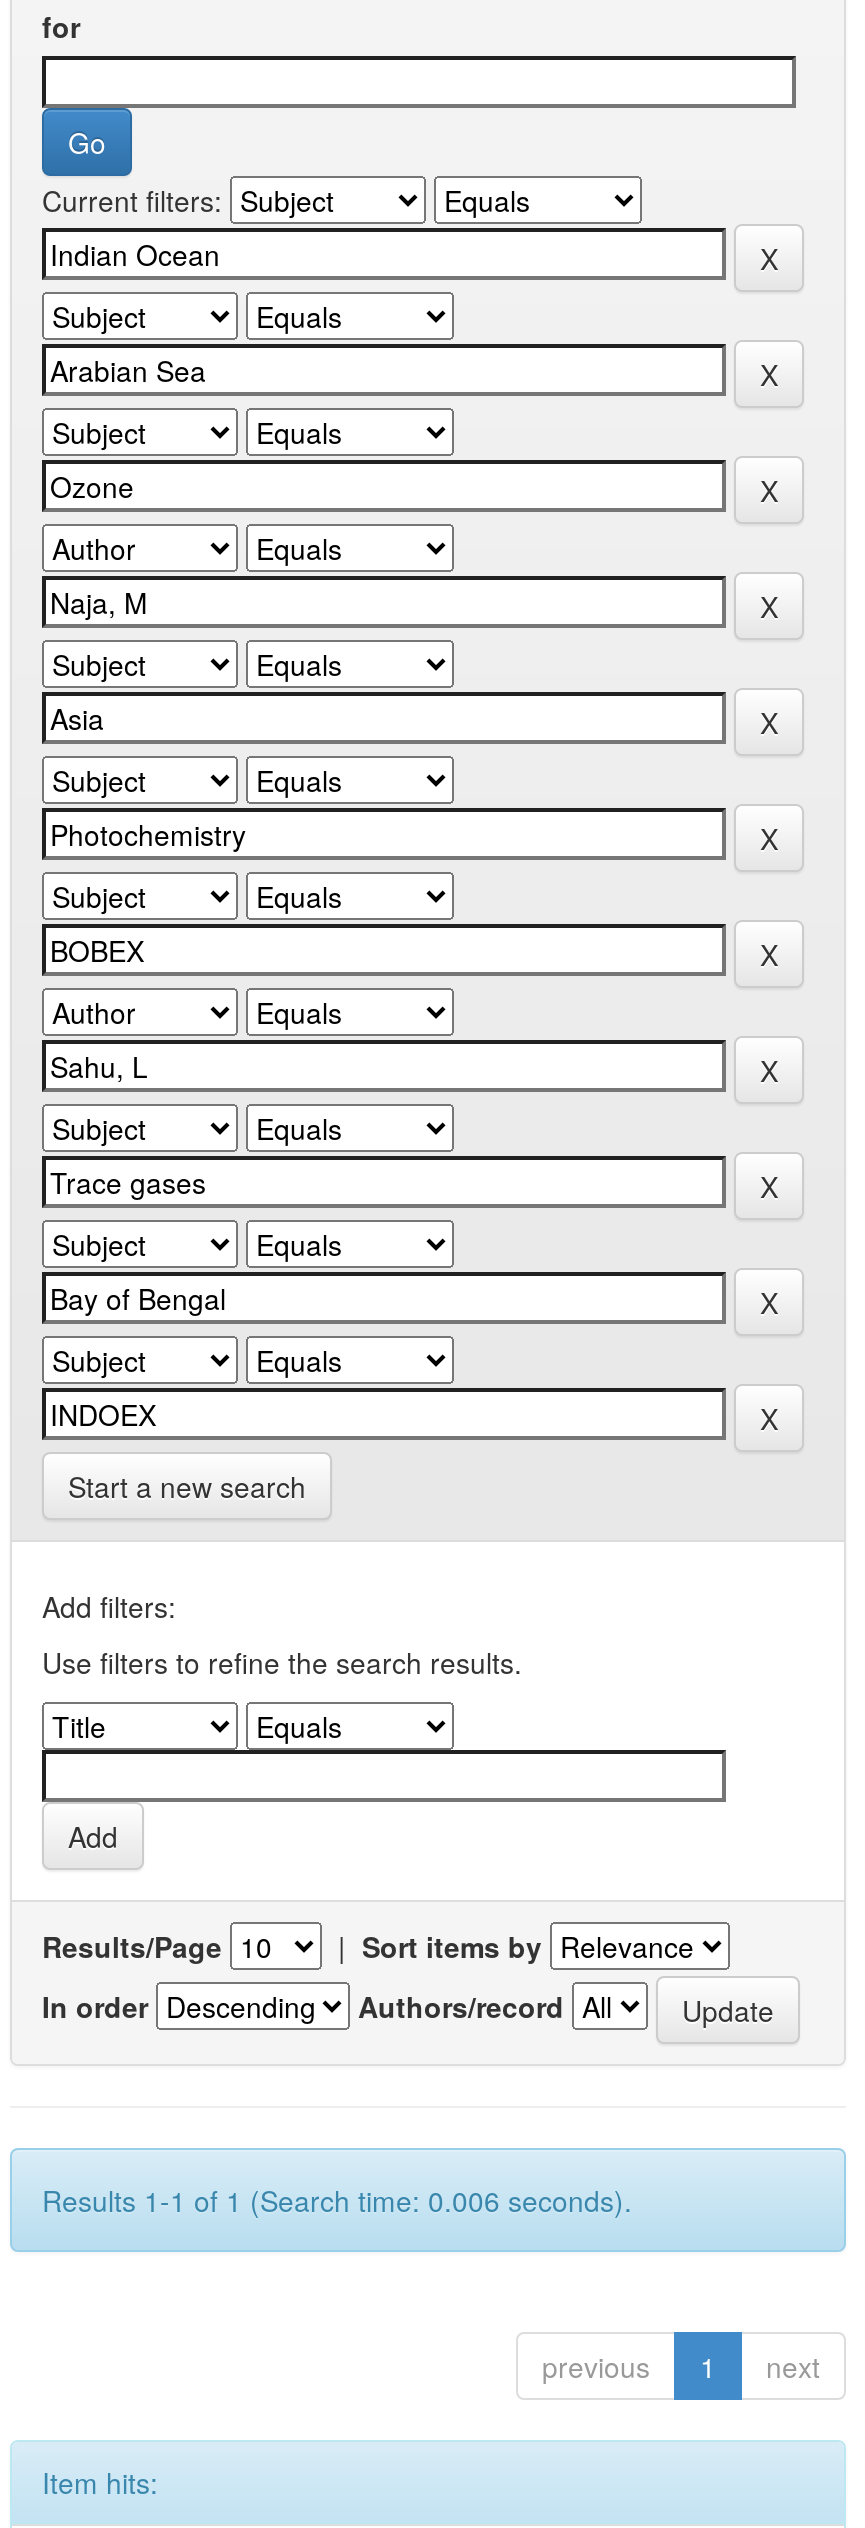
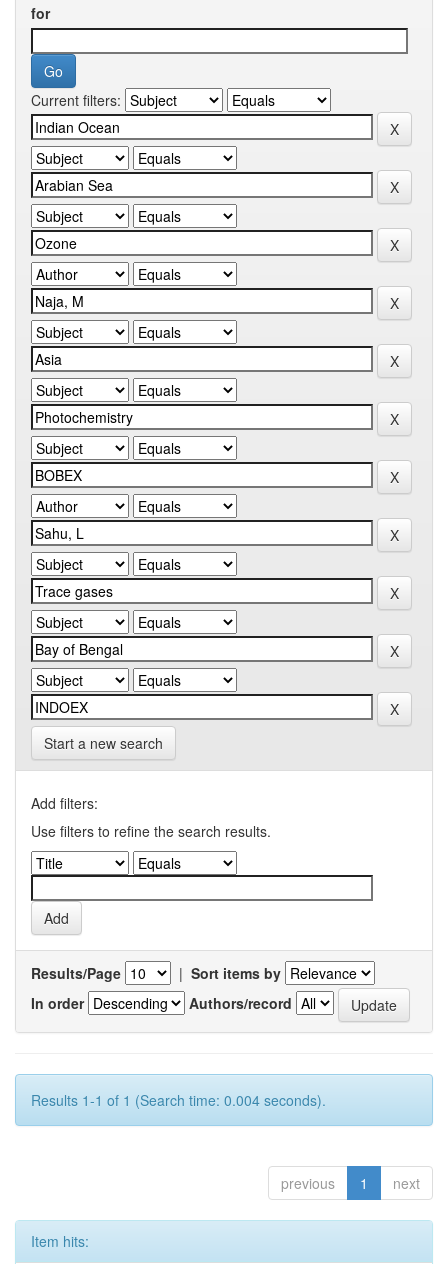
[42,2180,632,2220] Results 1-1 of 1 (Search time: 0.006 seconds). -> [31,1090,326,1110] Results 1-1 of 1 (Search time: 0.004 seconds).

